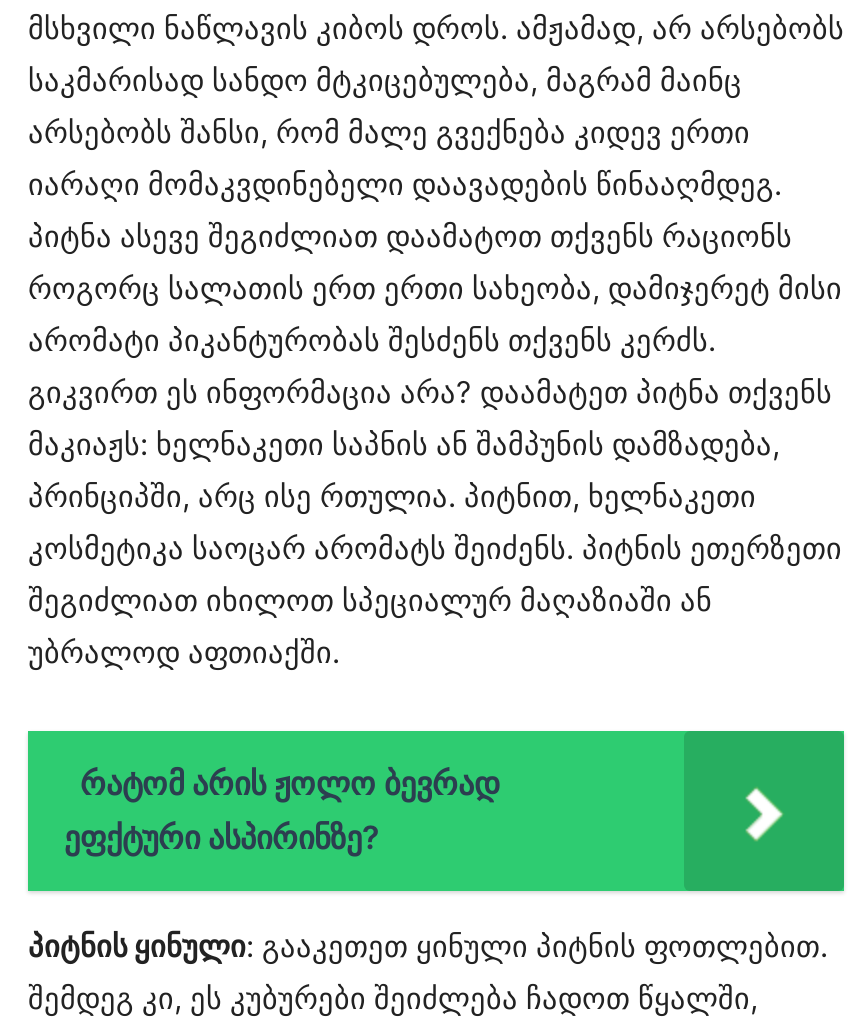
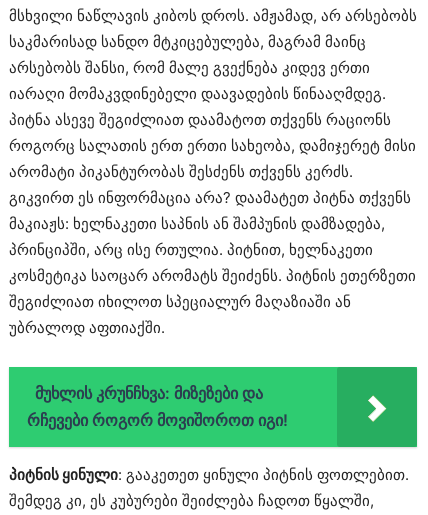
[64,763,500,857] რატომ არის ჟოლო ბევრად | ეფქტური ასპირინზე? -> [27,383,288,430] მუხლის კრუნჩხვა: მიზეზები და | რჩევები როგორ მოვიშოროთ იგი!

